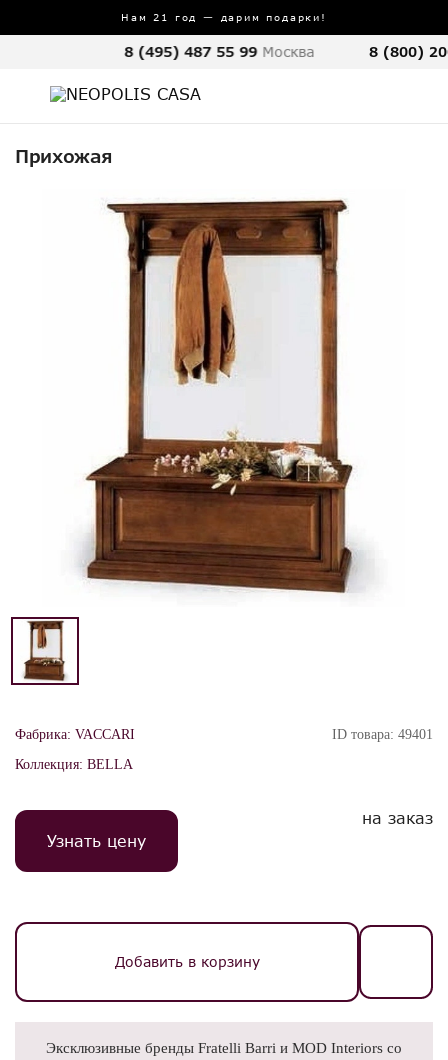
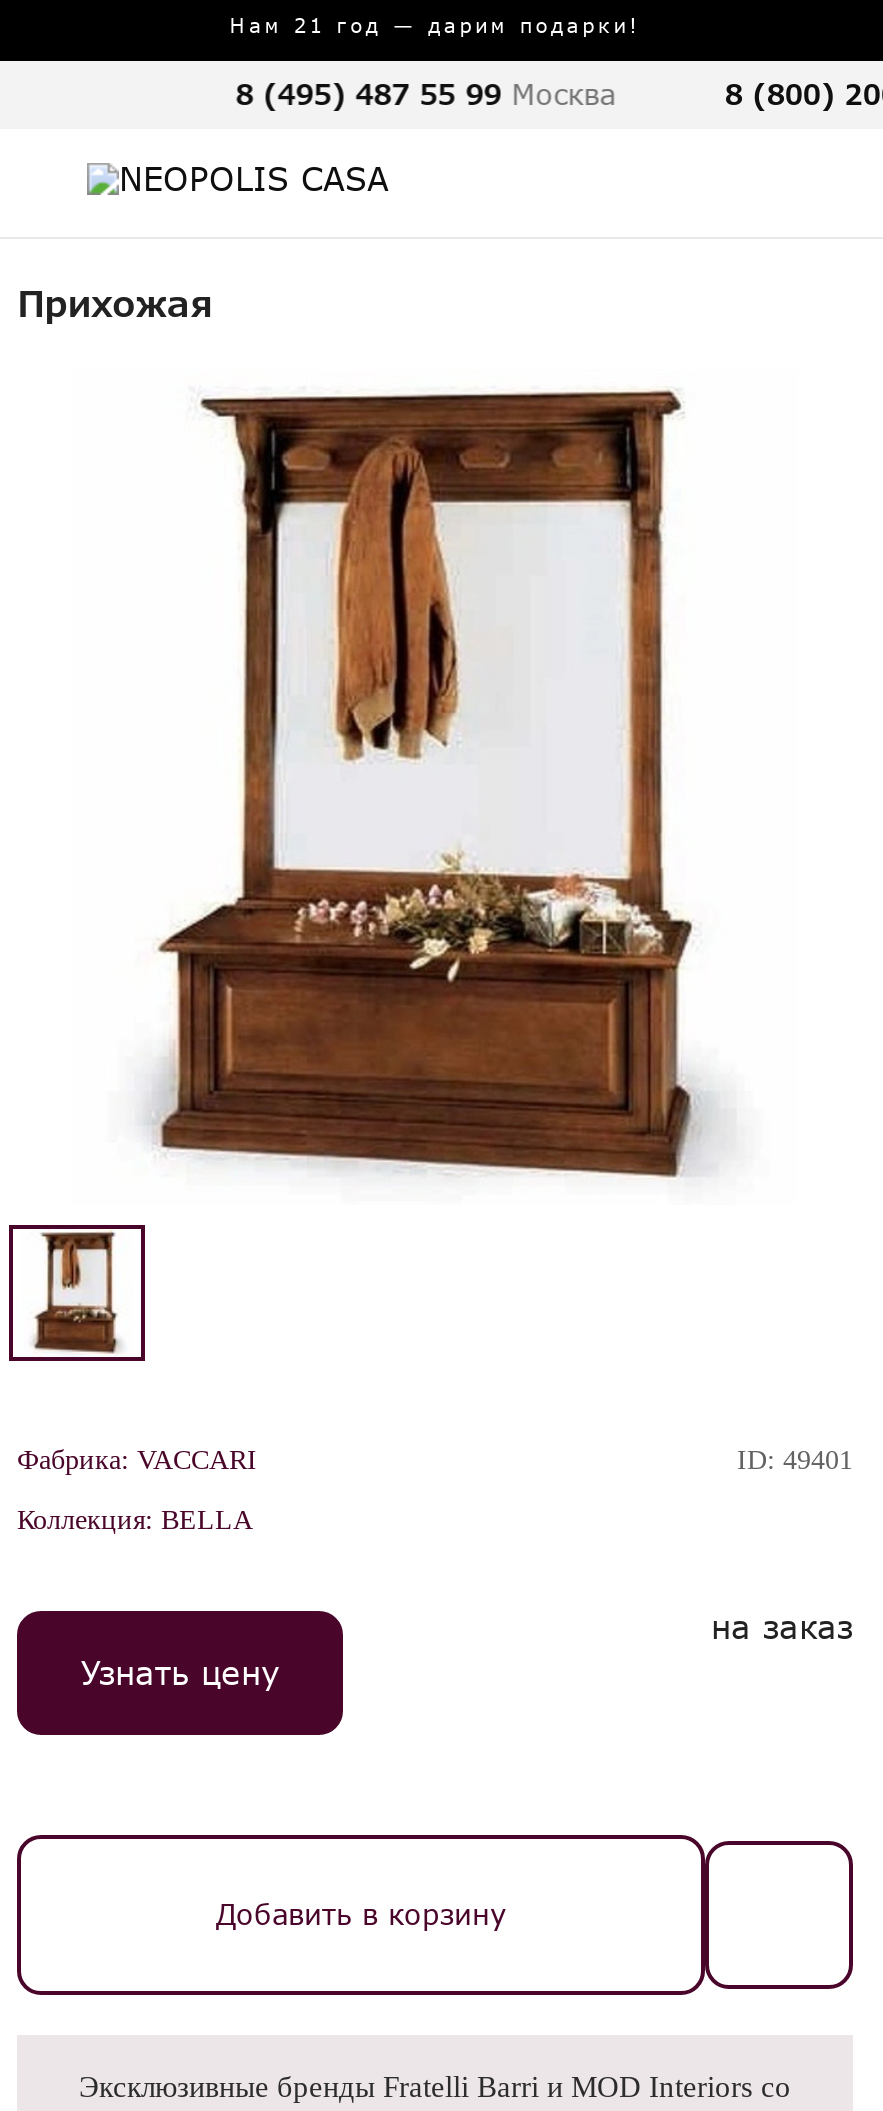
[332,727,433,742] ID товара: 49401 -> [737,1445,853,1475] ID: 49401

